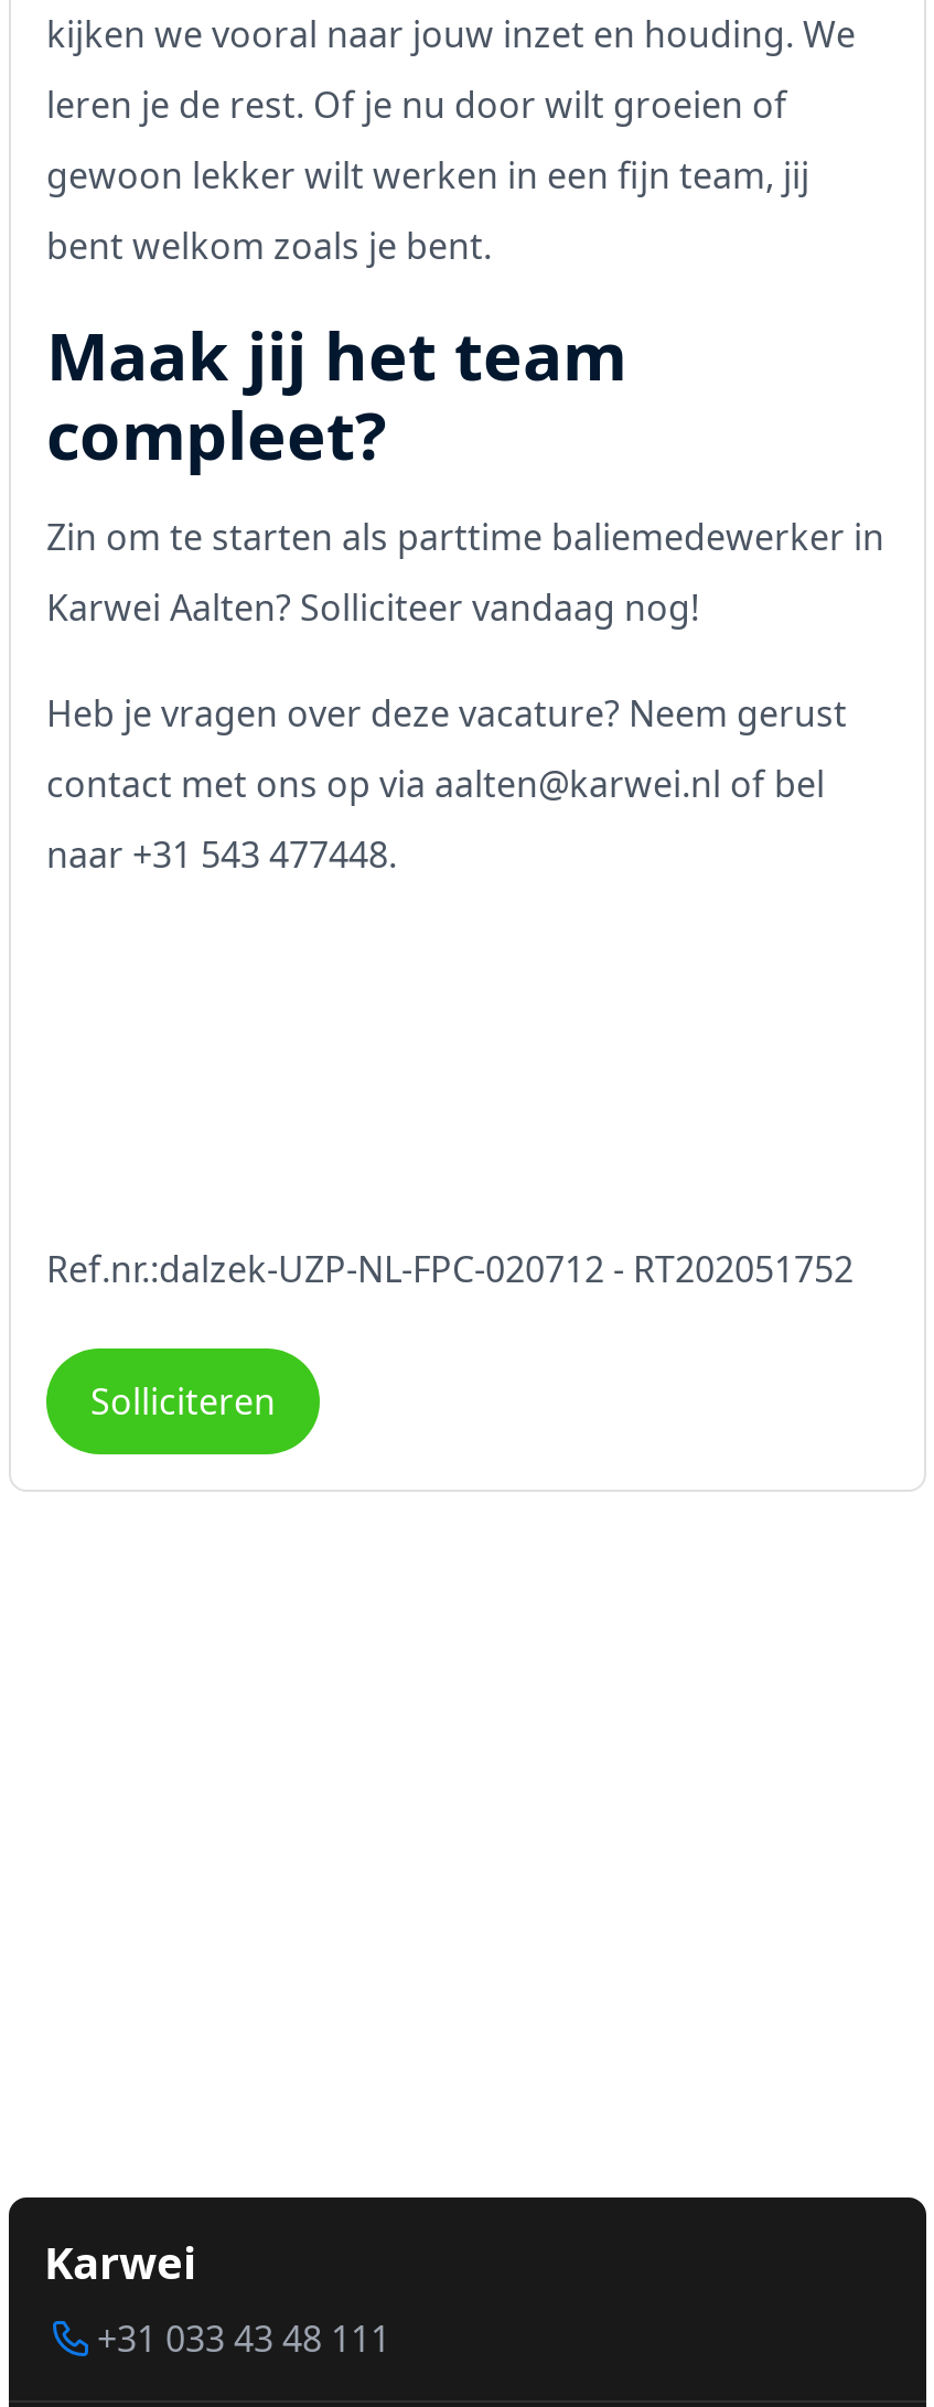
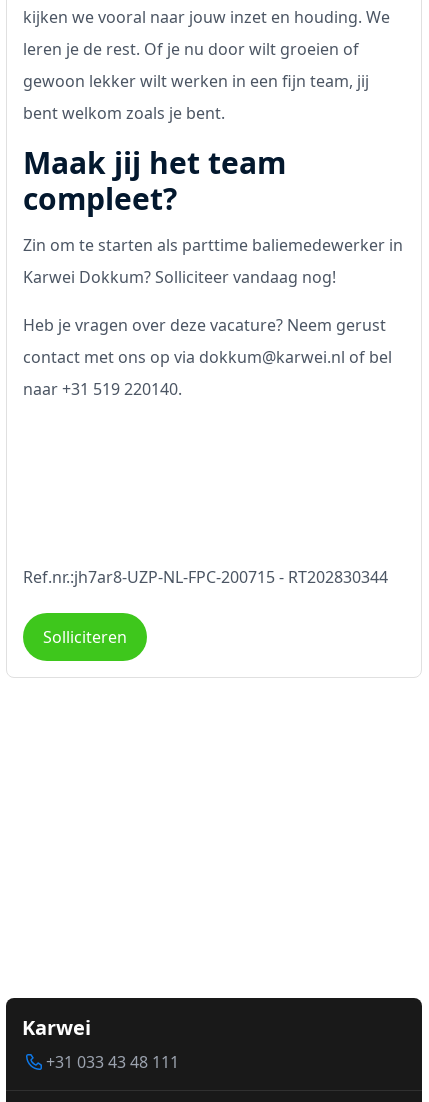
[46,583,708,632] Karwei Aalten? Solliciteer vandaag nog! -> [23,266,340,288] Karwei Dokkum? Solliciteer vandaag nog!
[46,760,825,808] contact met ons op via aalten@karwei.nl of bel -> [23,346,392,368] contact met ons op via dokkum@karwei.nl of bel
[46,830,397,879] naar +31 543 477448. -> [23,378,182,400] naar +31 519 220140.
[46,1245,854,1293] Ref.nr.:dalzek-UZP-NL-FPC-020712 - RT202051752 -> [23,566,388,588] Ref.nr.:jh7ar8-UZP-NL-FPC-200715 - RT202830344

